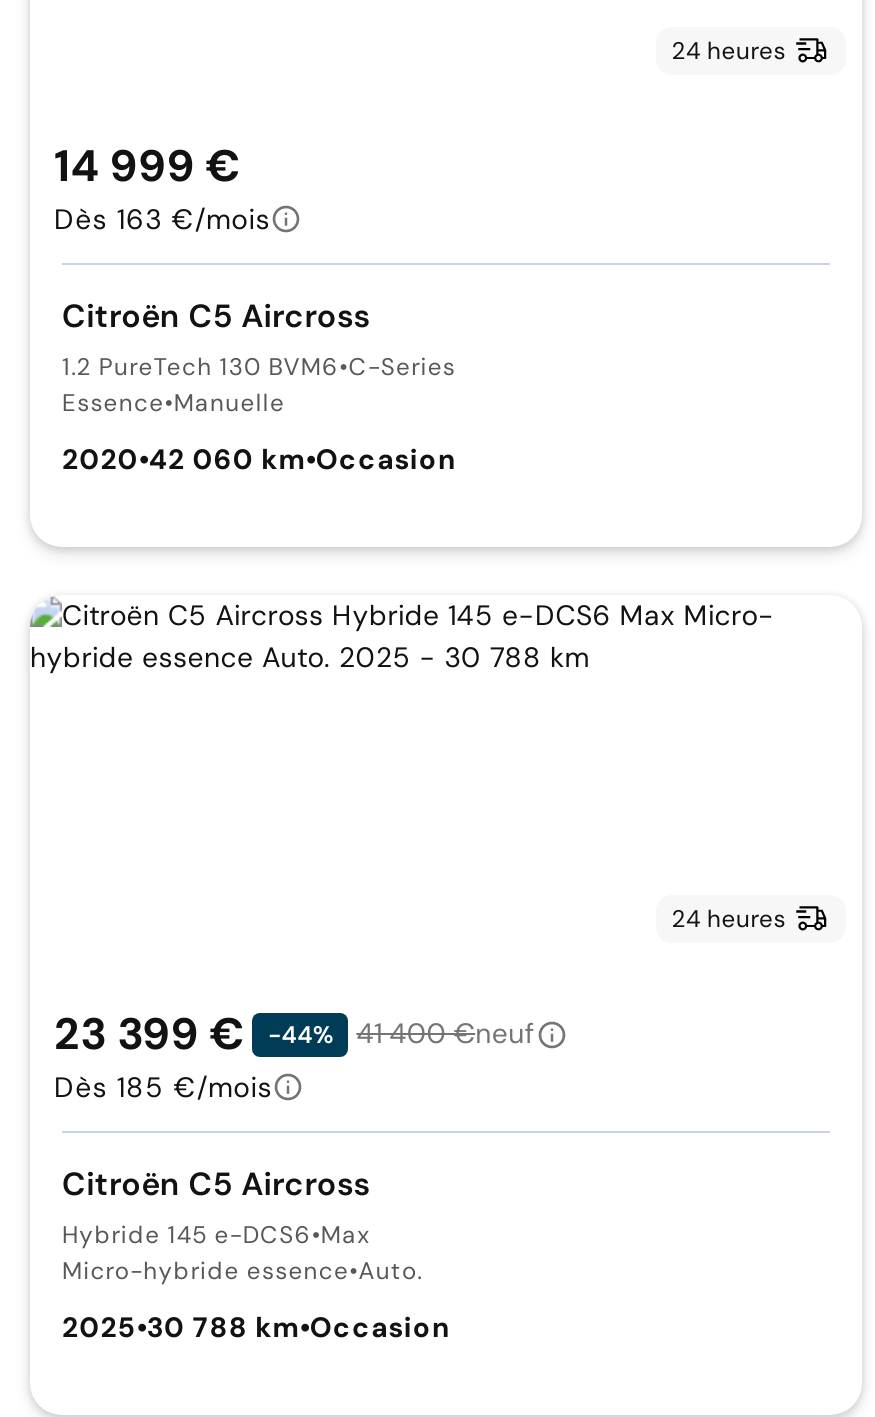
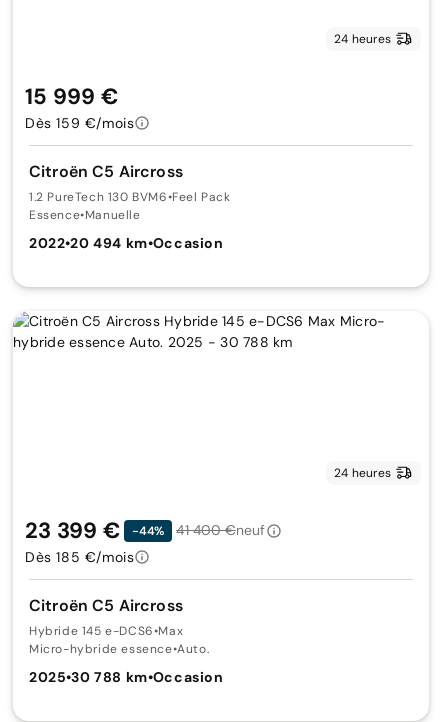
[54,137,240,195] 14 999 € -> [25,82,118,111] 15 999 €
[54,201,271,237] Dès 163 €/mois -> [25,114,134,132] Dès 159 €/mois
[62,351,456,383] 1.2 PureTech 130 BVM6•C-Series -> [29,189,231,205] 1.2 PureTech 130 BVM6•Feel Pack
[62,441,457,477] 2020•42 060 km•Occasion -> [29,234,224,252] 2022•20 494 km•Occasion

